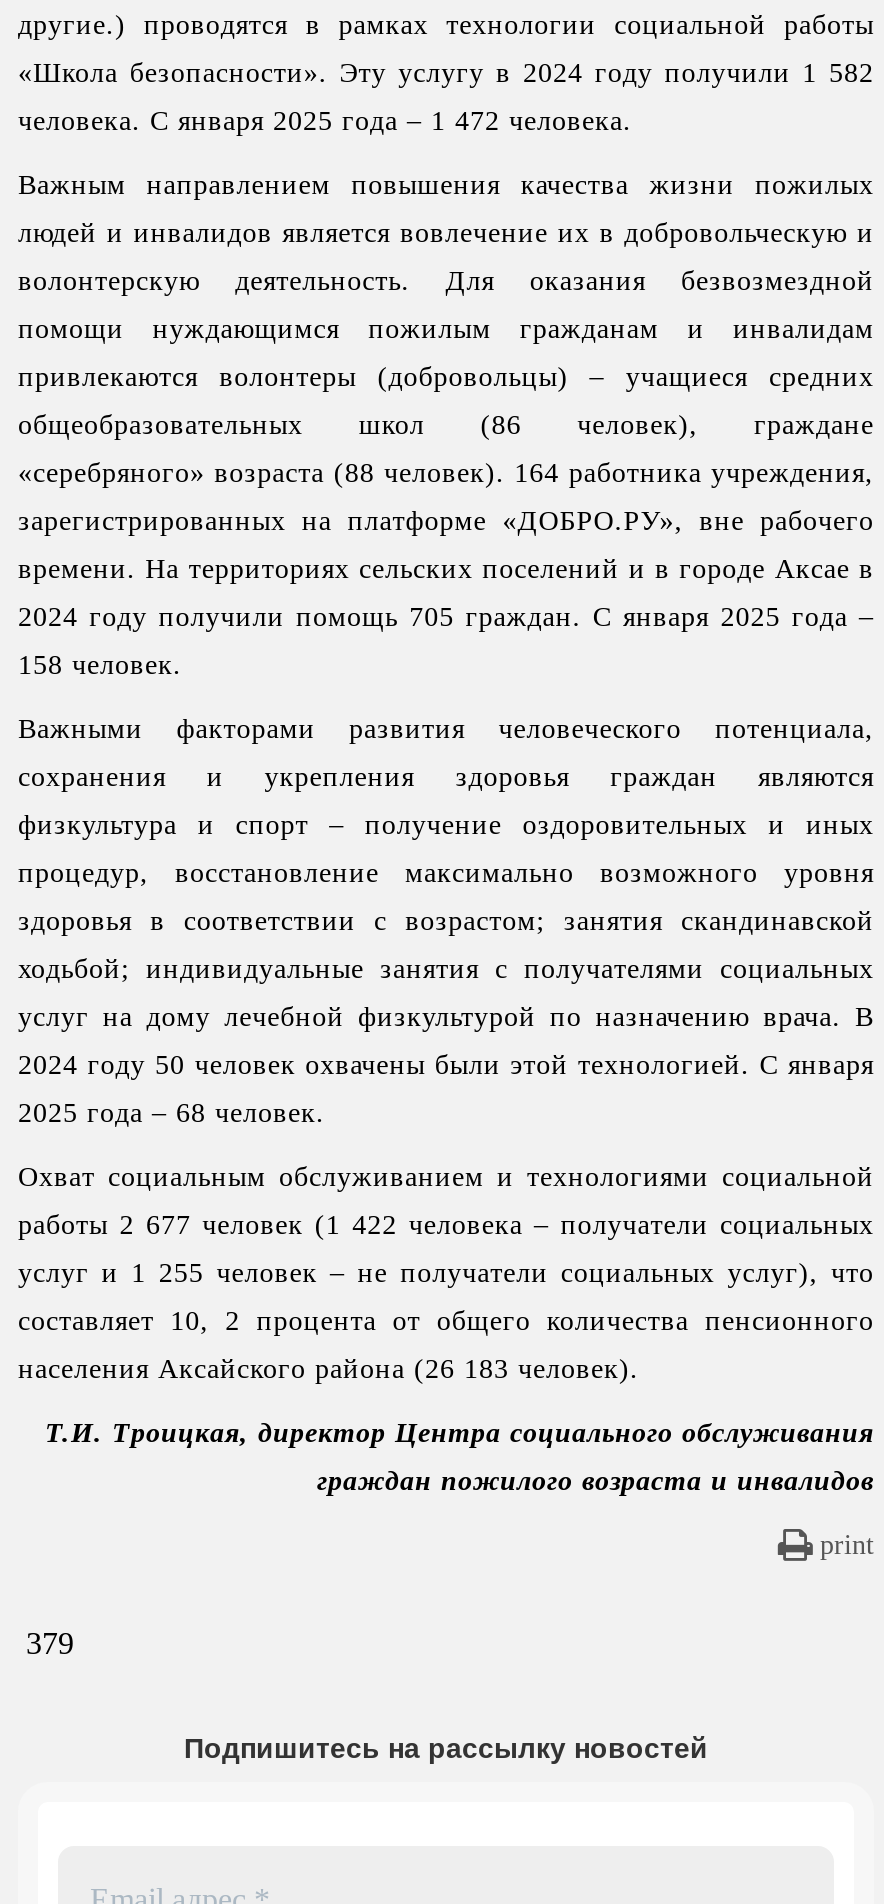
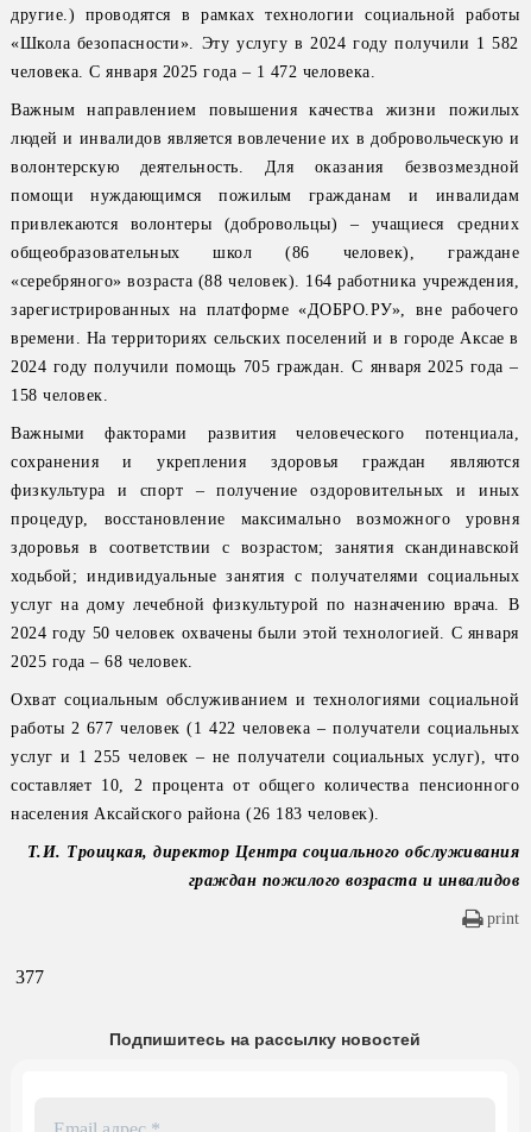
[26,1626,74,1660] 379 -> [15,967,44,987] 377

